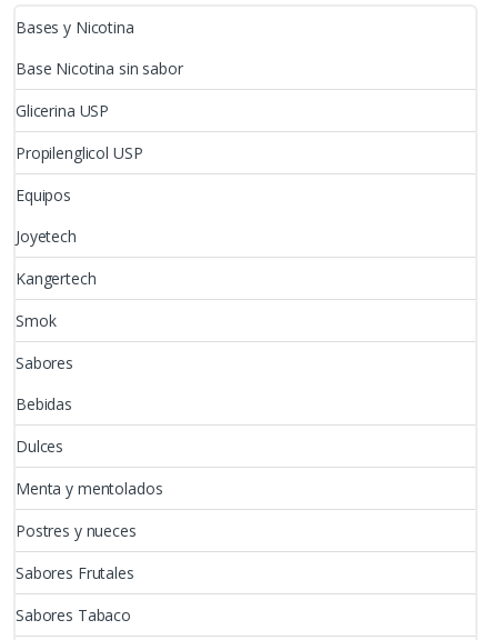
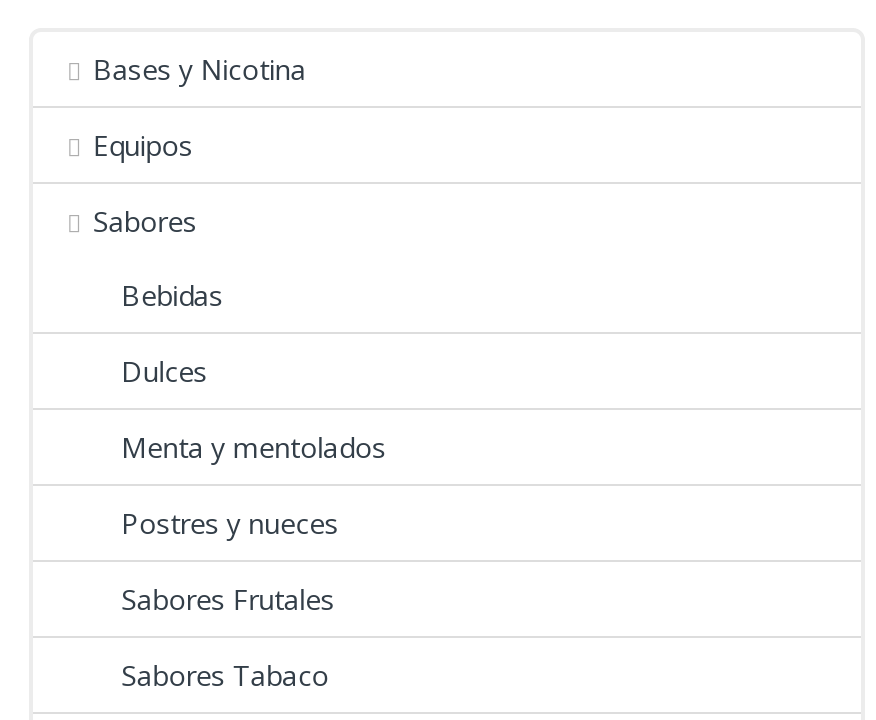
[16,57,183,163] Base Nicotina sin sabor | Glicerina USP | Propilenglicol USP -> none
[16,225,96,331] Joyetech | Kangertech | Smok -> none

